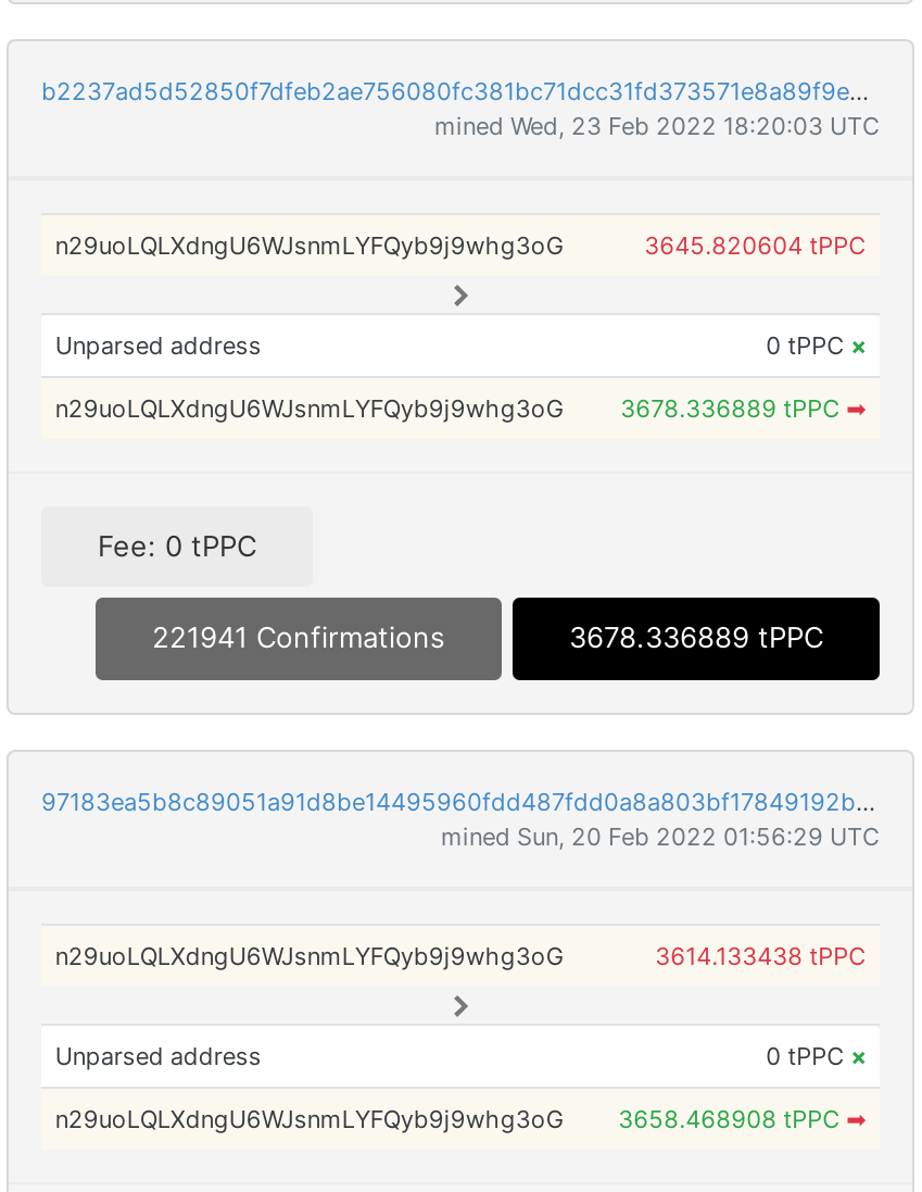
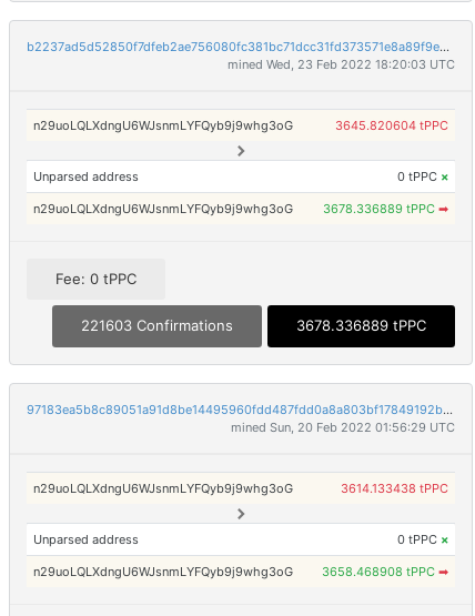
[152,620,445,655] 221941 Confirmations -> [81,317,233,335] 221603 Confirmations

